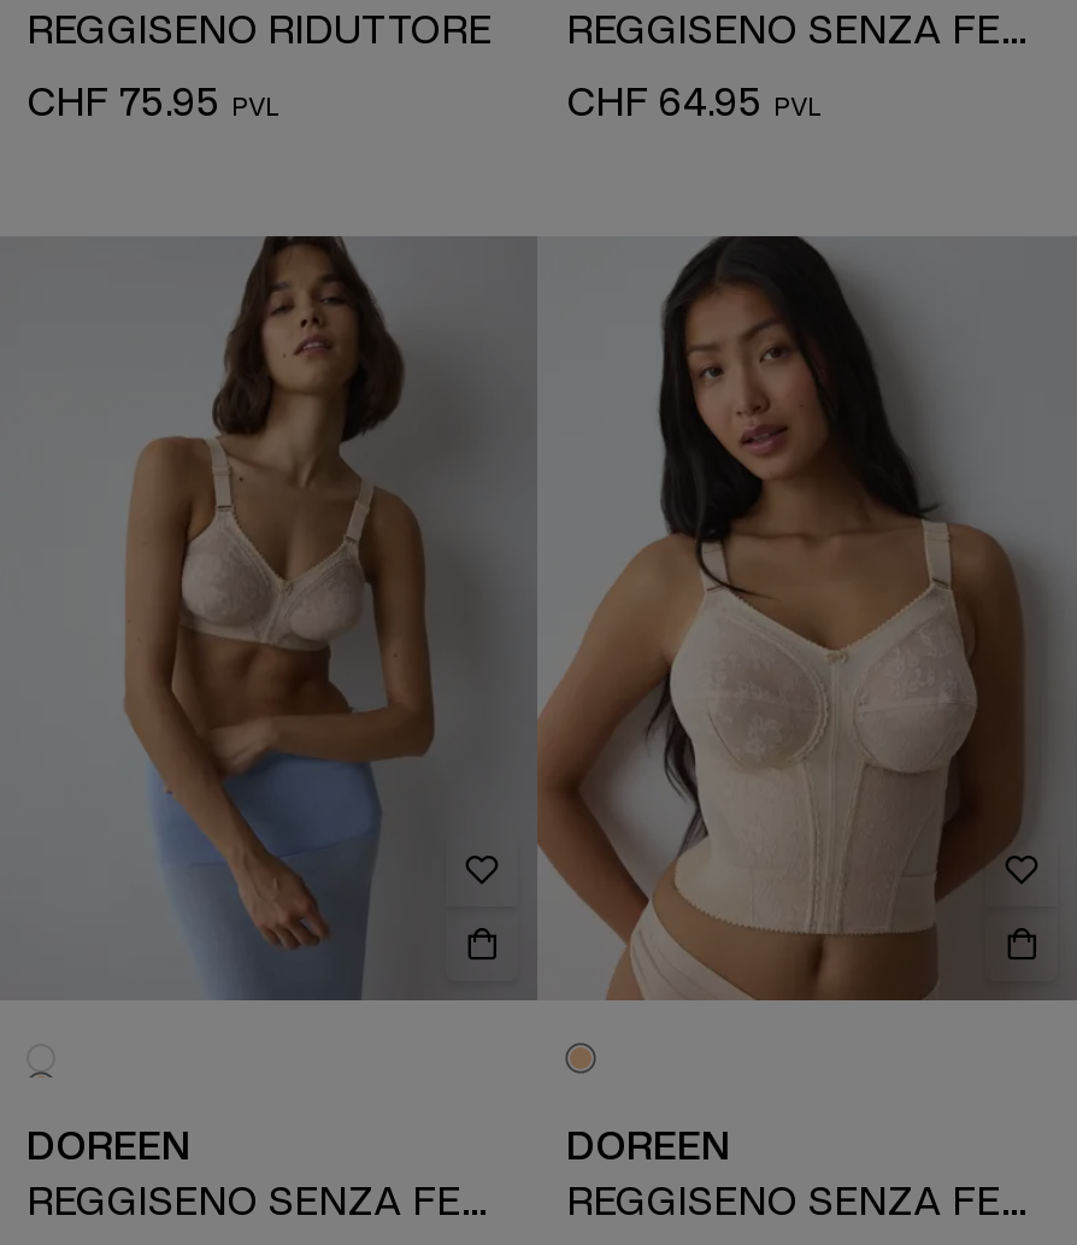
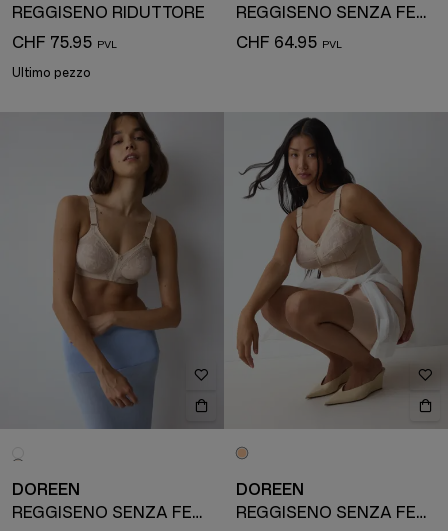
none -> [12,65,91,79] Ultimo pezzo
[537,234,1070,1000] [image] -> [224,112,445,428] [image]

